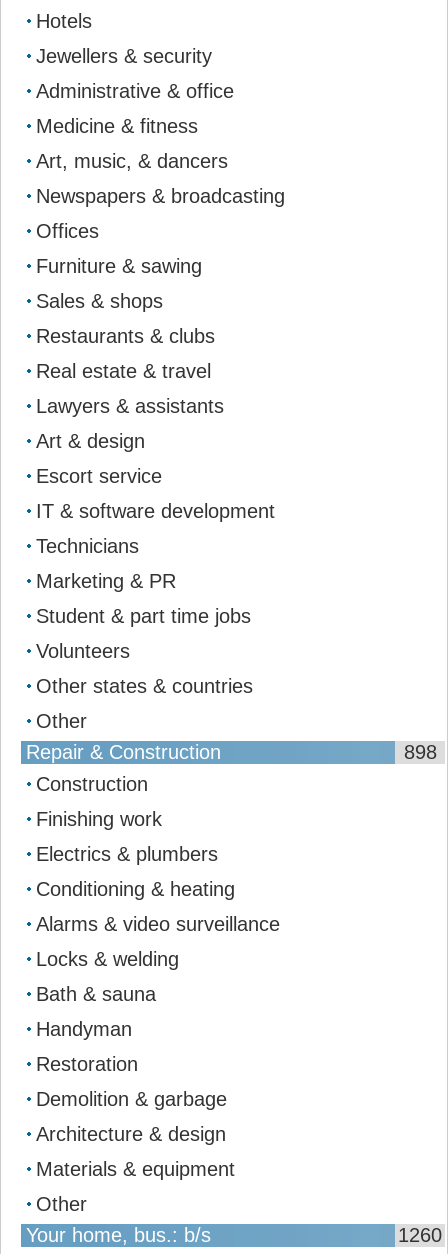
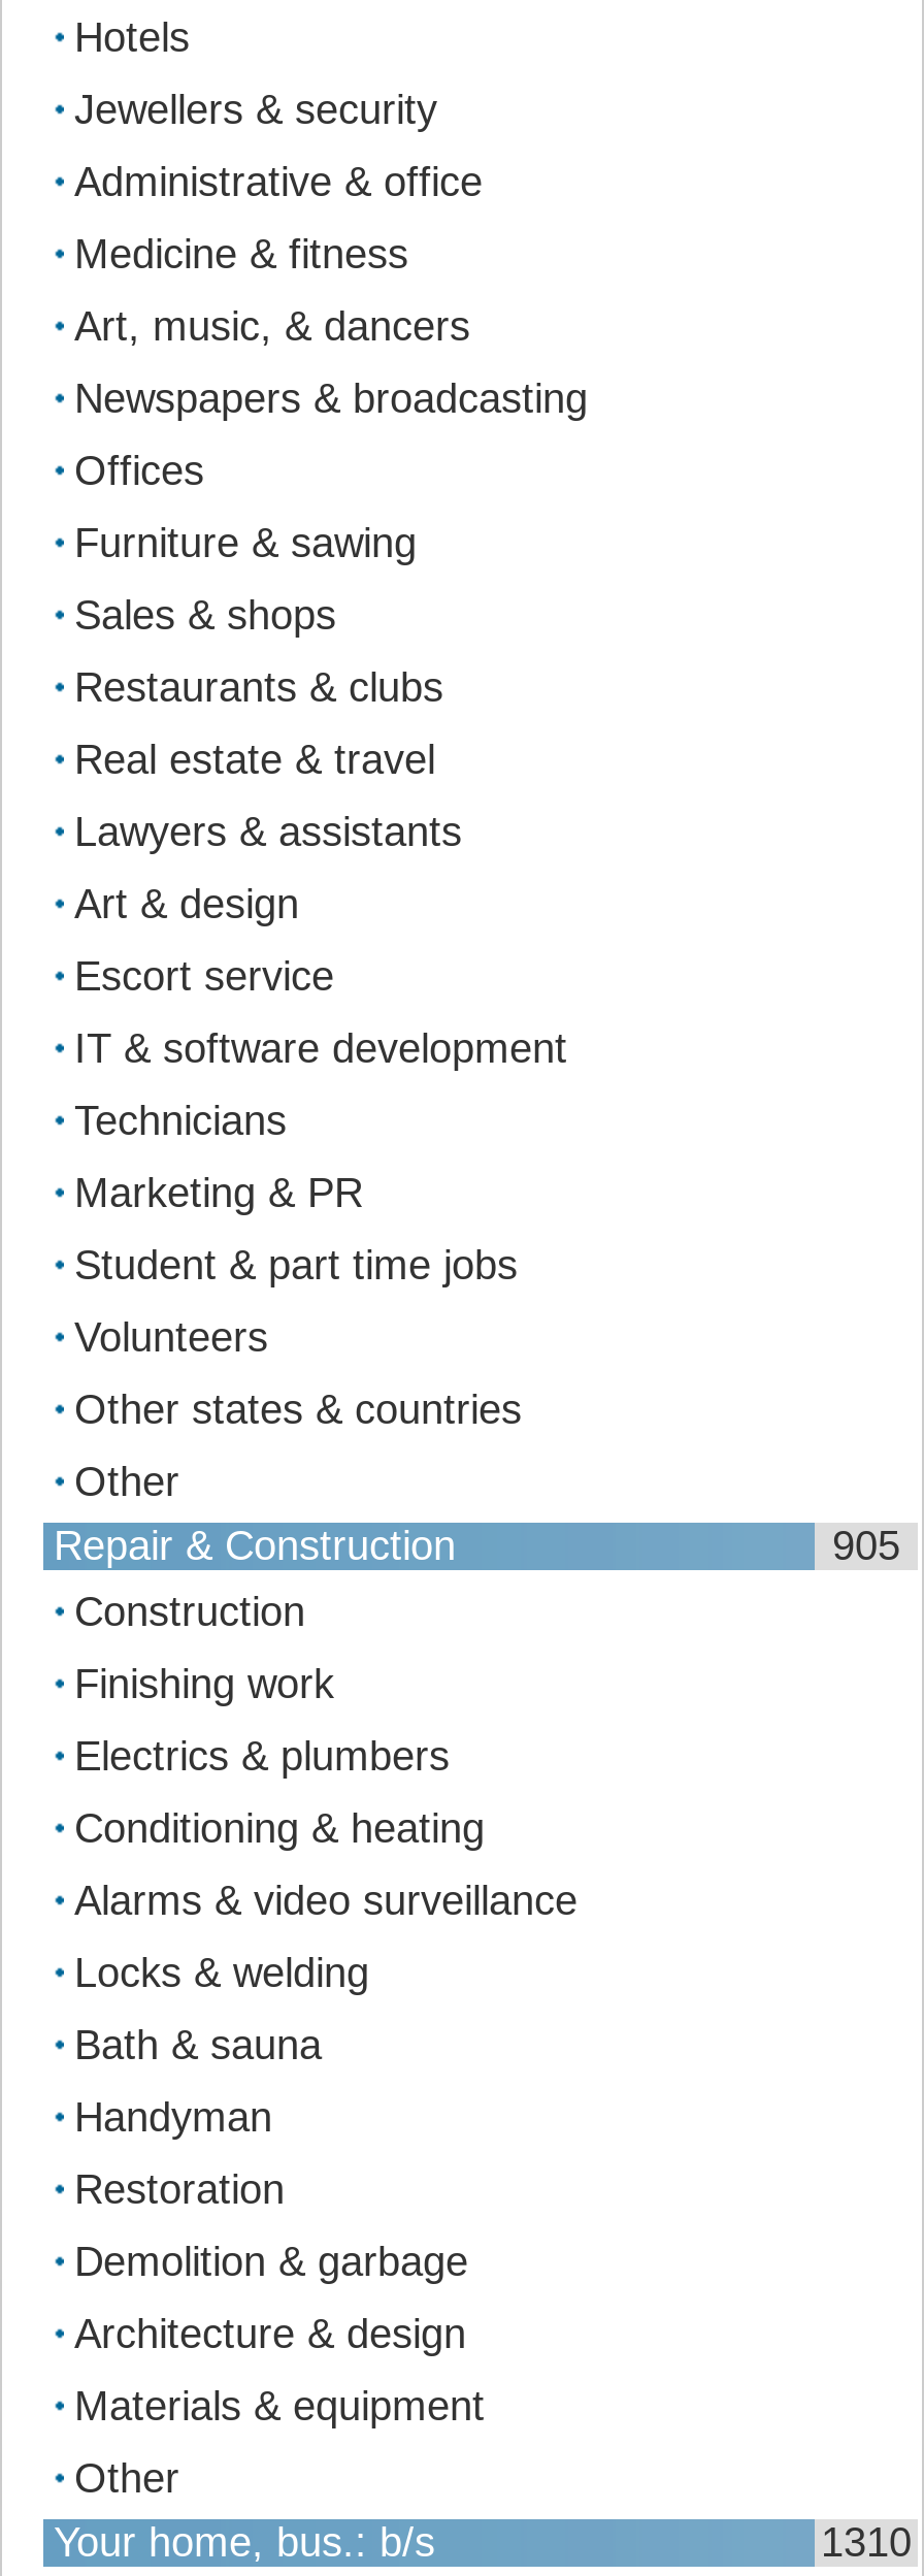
[403,741,436,763] 898 -> [832,1523,900,1568] 905
[398,1224,442,1246] 1260 -> [821,2519,912,2565] 1310

